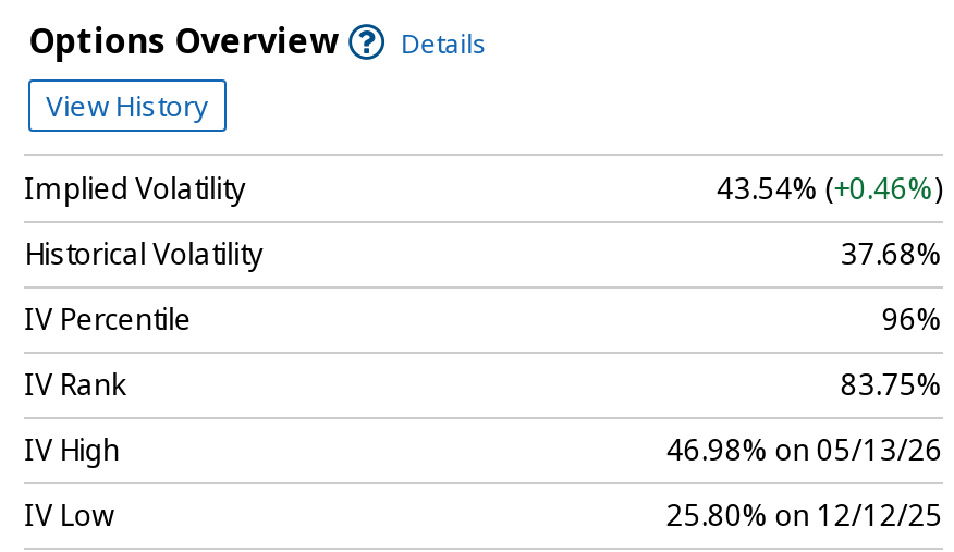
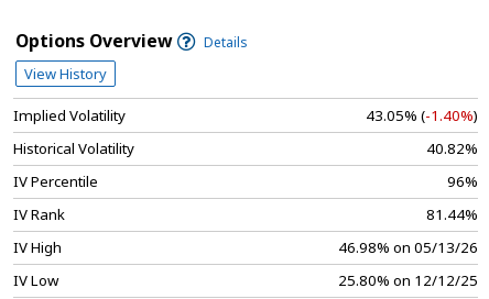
[716,168,943,207] 43.54% (+0.46%) -> [366,105,478,125] 43.05% (-1.40%)
[841,233,943,272] 37.68% -> [426,138,478,158] 40.82%
[841,364,943,403] 83.75% -> [426,204,478,224] 81.44%

